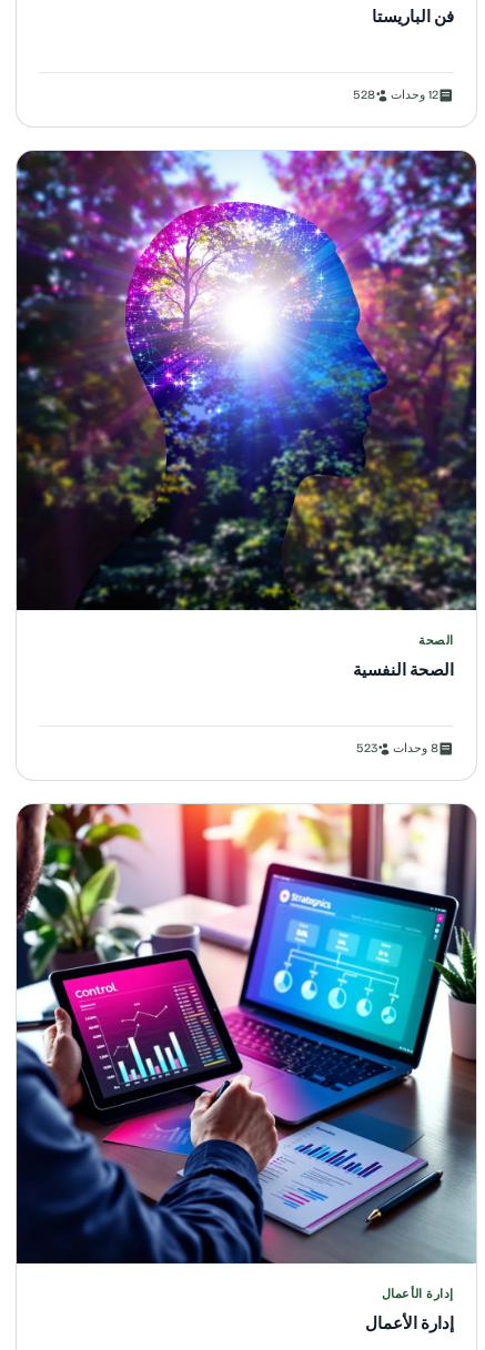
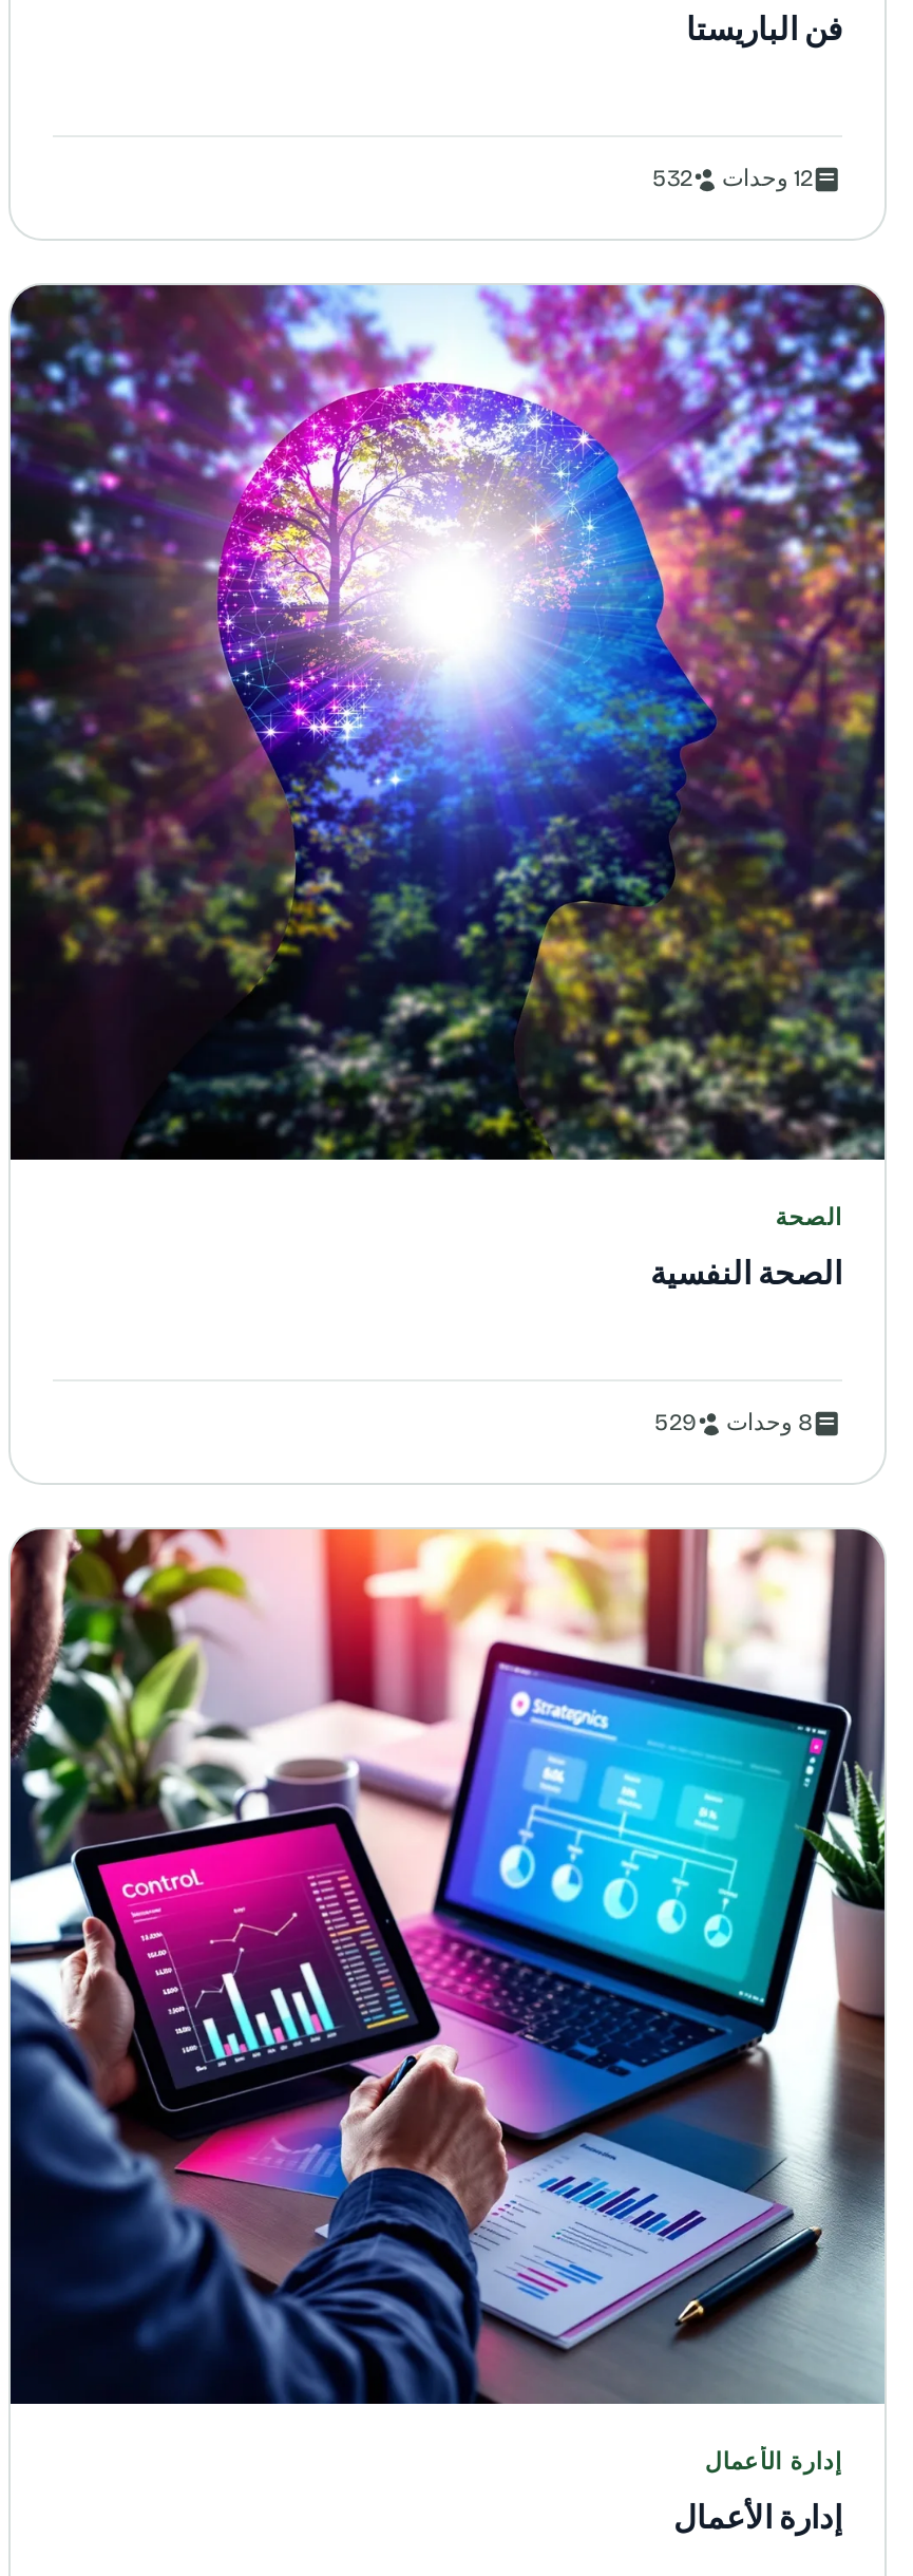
[353,87,375,101] 528 -> [652,164,692,191] 532
[356,740,377,755] 523 -> [654,1408,697,1435] 529

